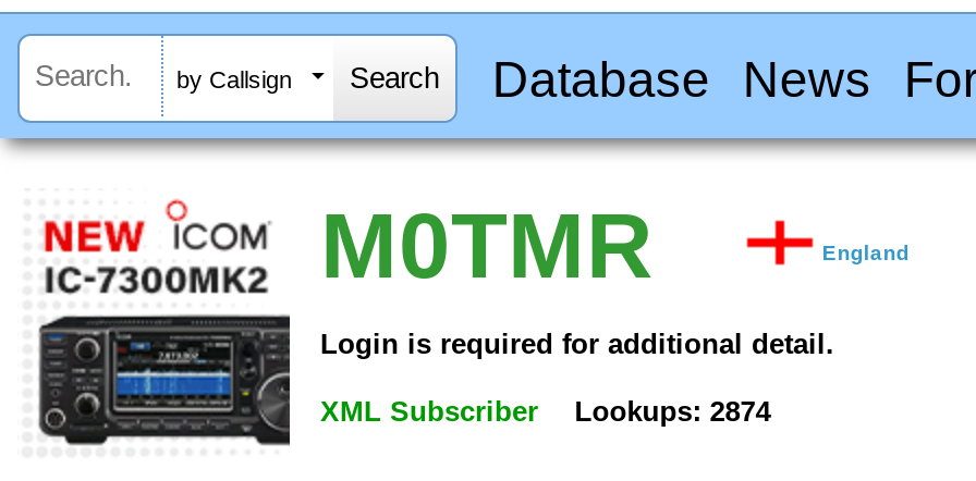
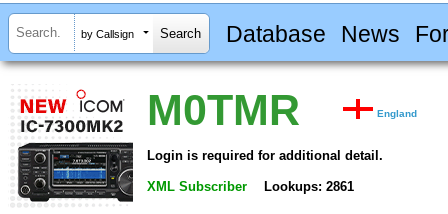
[320,395,771,428] XML Subscriber Lookups: 2874 -> [147,179,354,194] XML Subscriber Lookups: 2861

